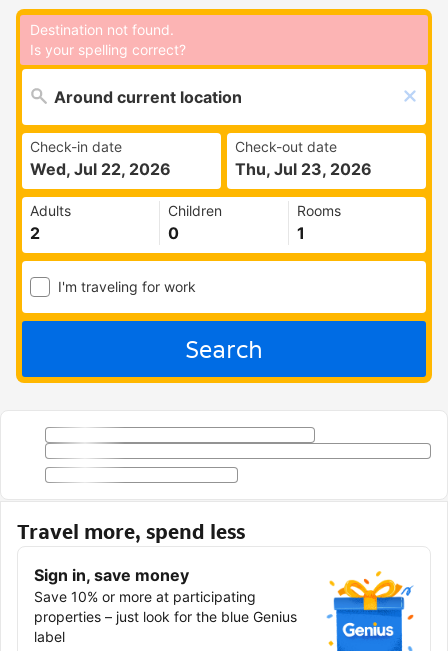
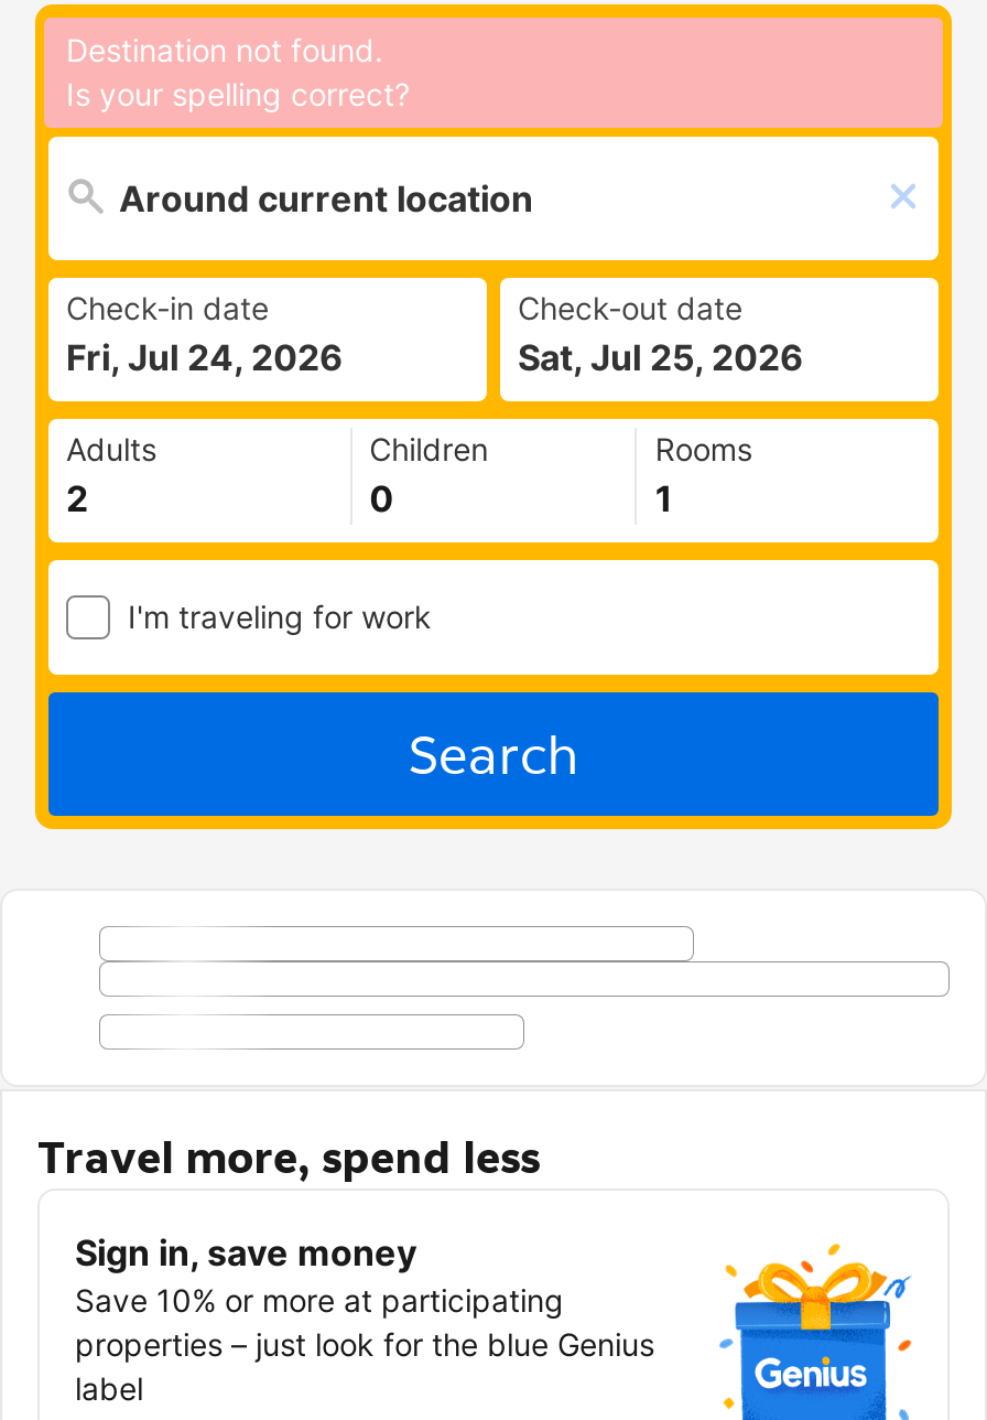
[30,159,171,179] Wed, Jul 22, 2026 -> [66,335,344,379] Fri, Jul 24, 2026
[235,159,372,179] Thu, Jul 23, 2026 -> [518,335,804,379] Sat, Jul 25, 2026

